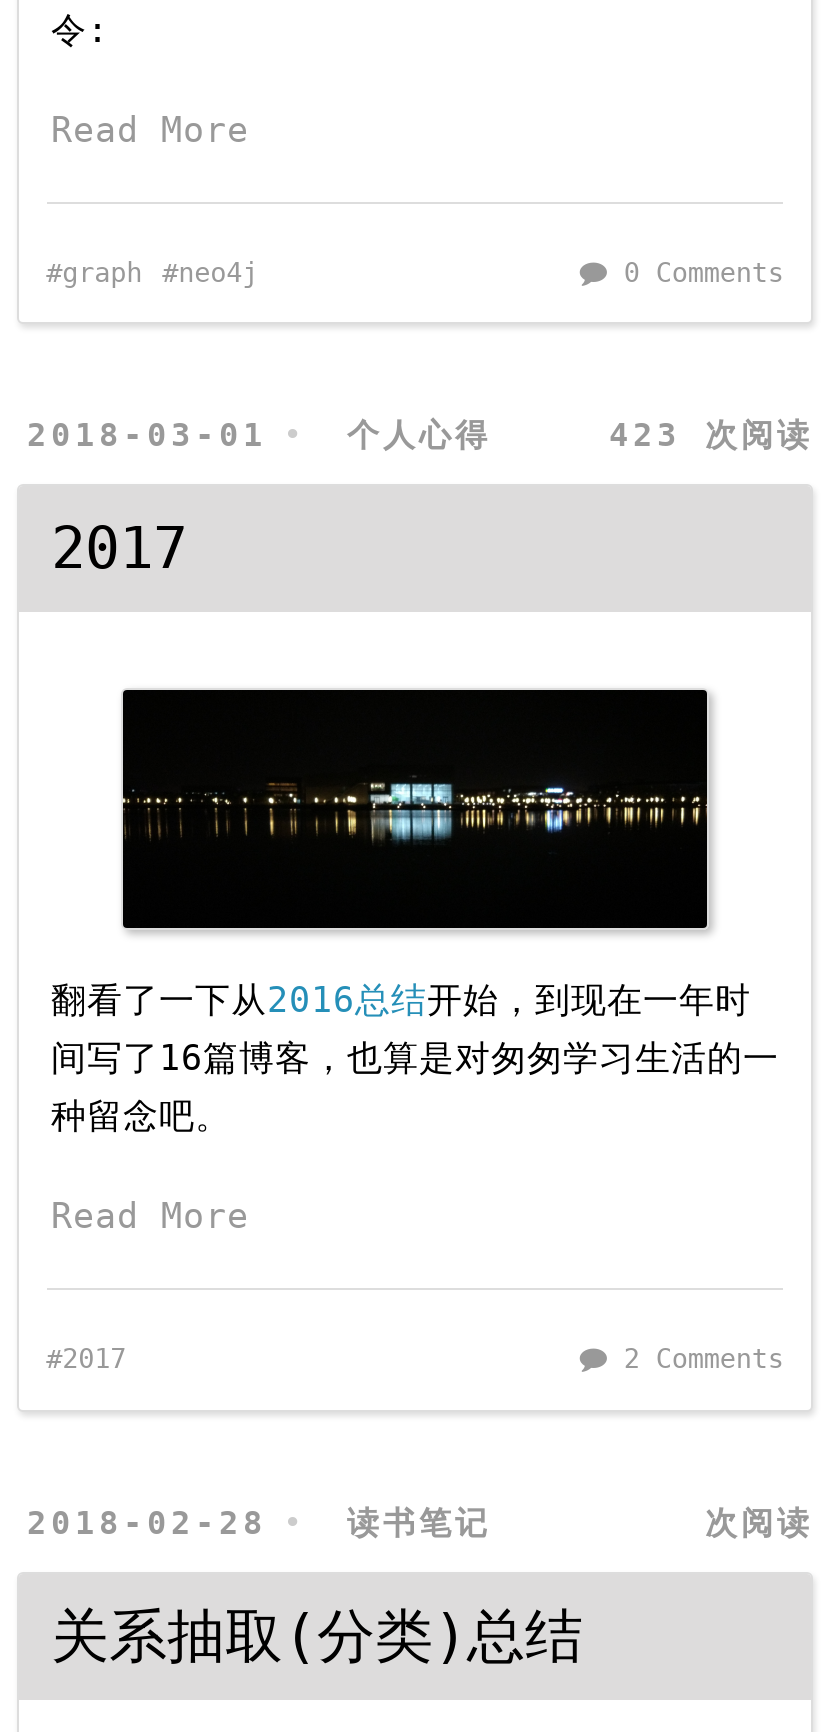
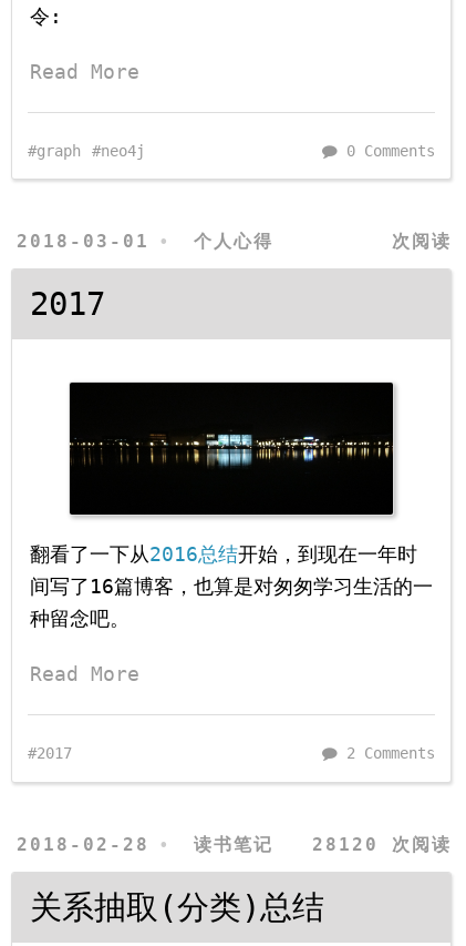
[609,417,813,455] 423 次阅读 -> none
moved [705,1503,813,1541] -> [392,231,452,252]: 次阅读
none -> [312,834,452,855] 28120 次阅读

